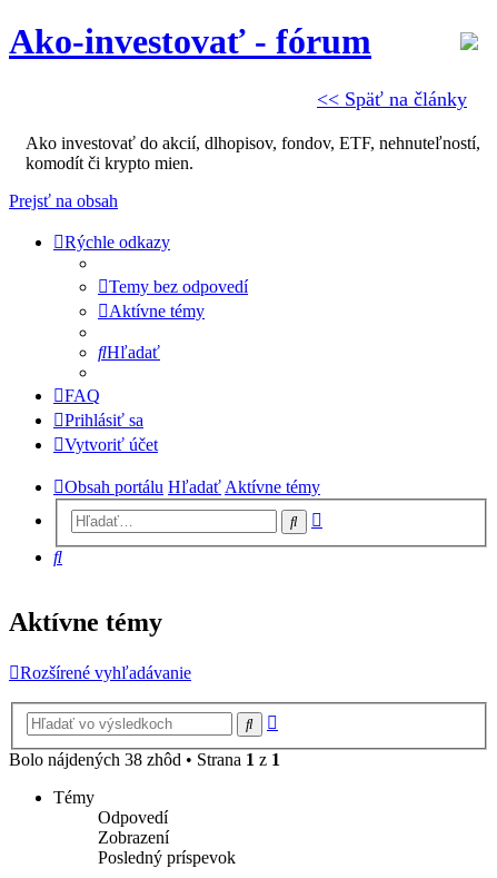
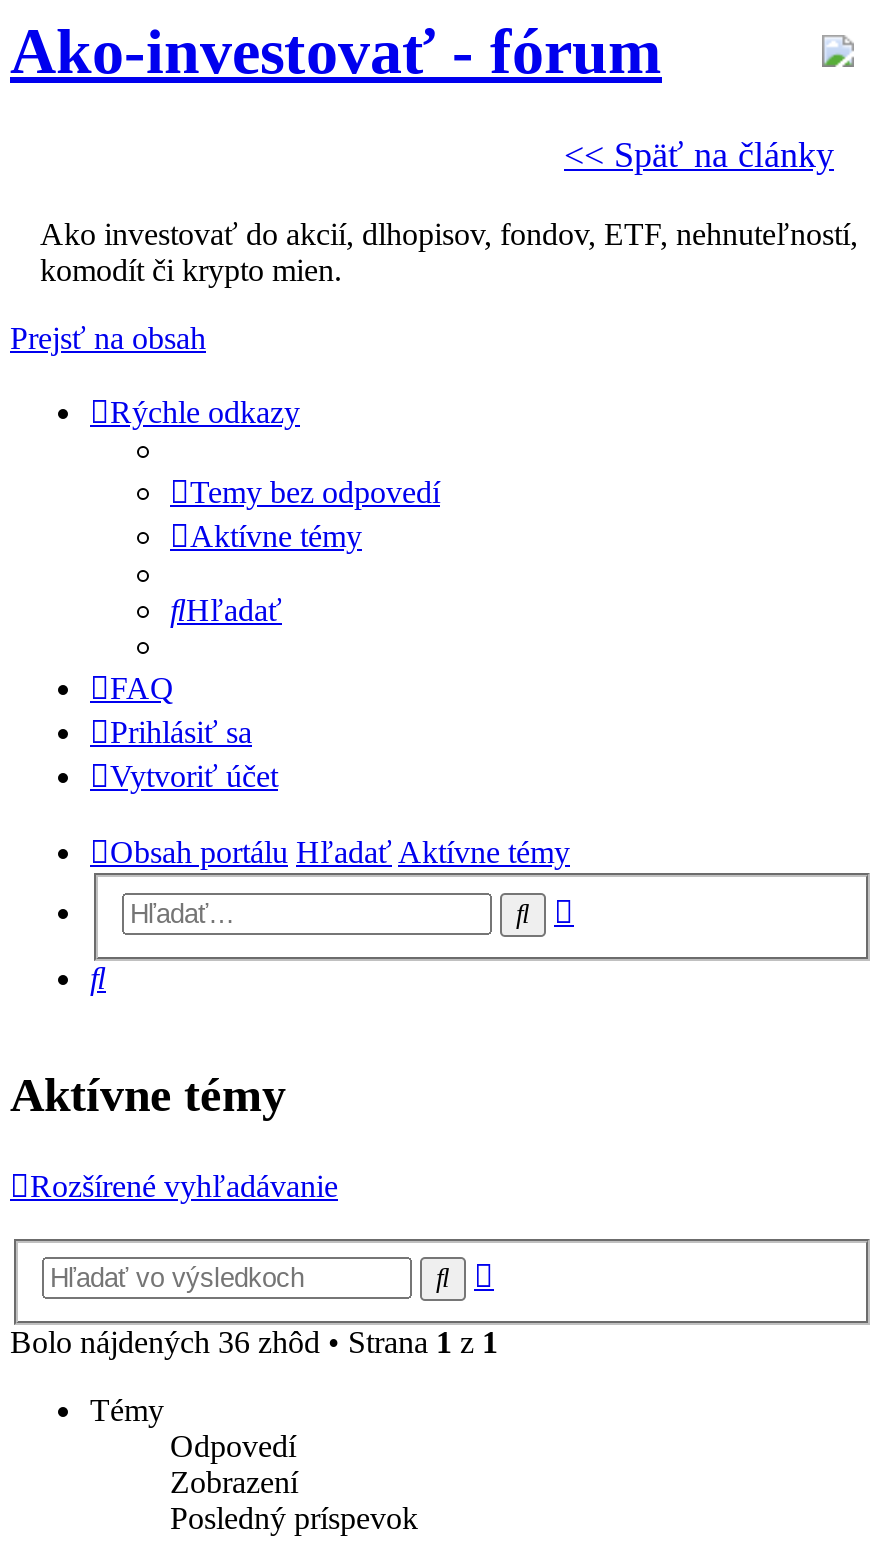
[9,750,280,769] Bolo nájdených 38 zhôd • Strana 1 z 1 -> [10,1326,498,1360] Bolo nájdených 36 zhôd • Strana 1 z 1

